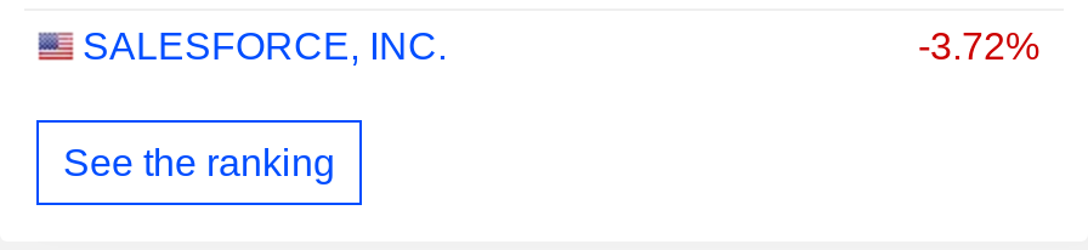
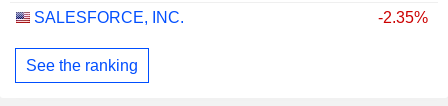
[918,25,1039,67] -3.72% -> [378,9,428,26] -2.35%

